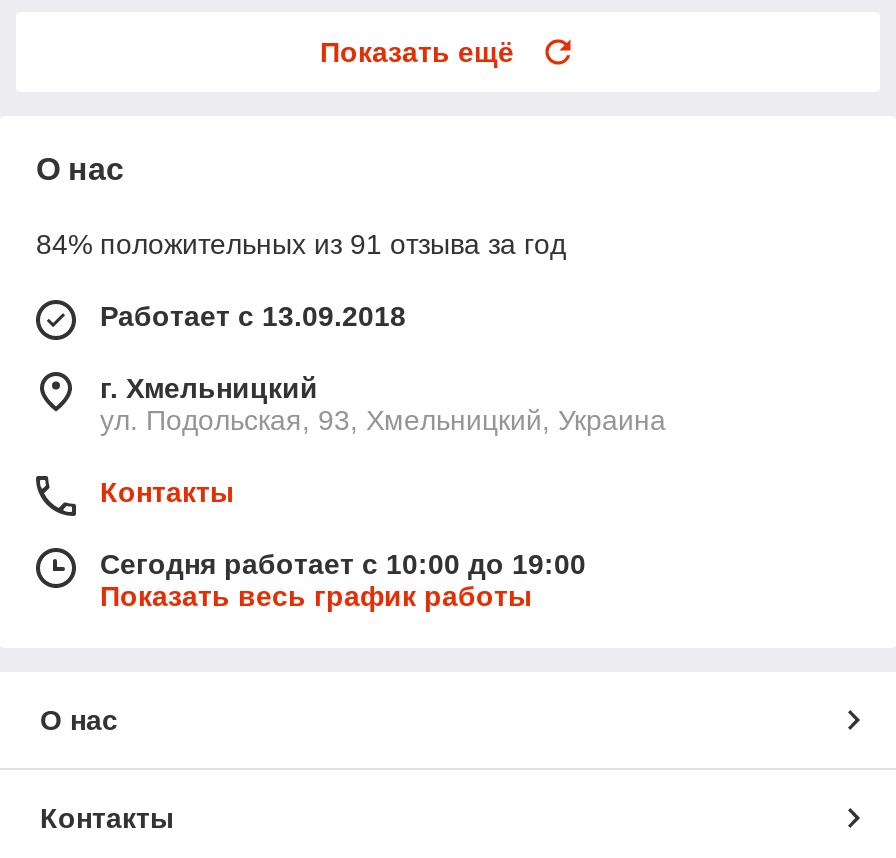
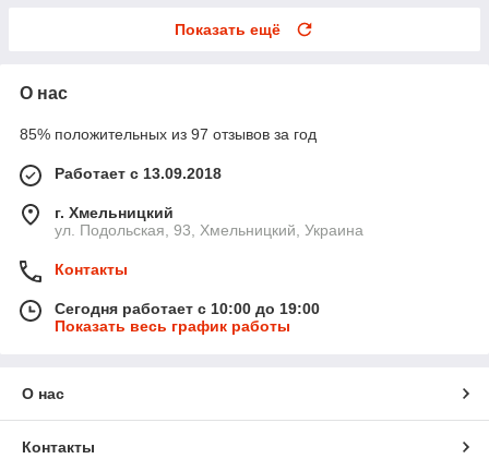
[36,228,566,260] 84% положительных из 91 отзыва за год -> [20,125,317,143] 85% положительных из 97 отзывов за год

